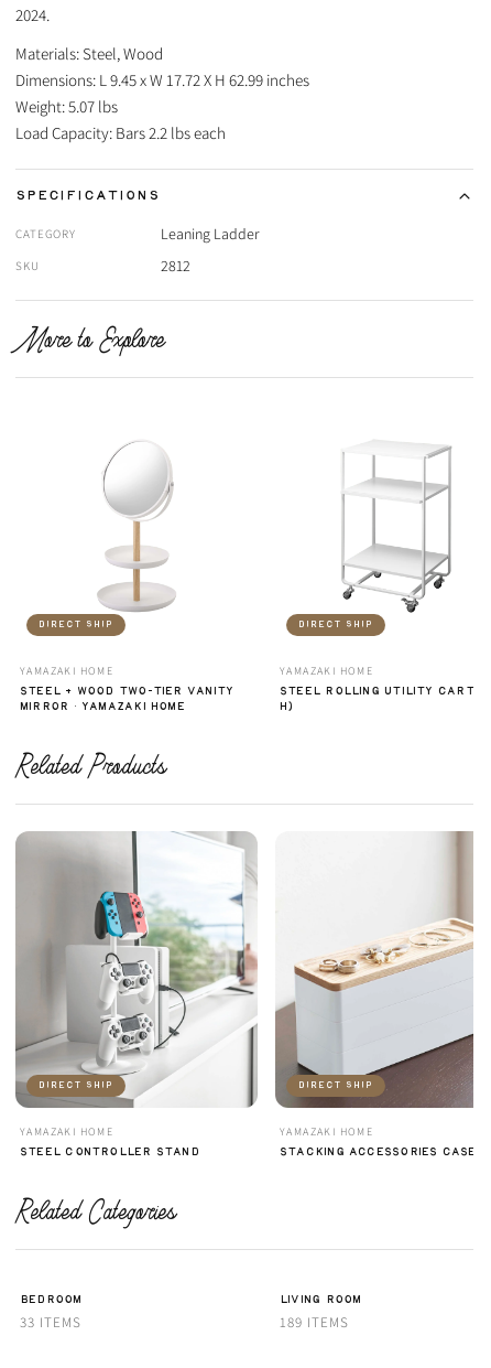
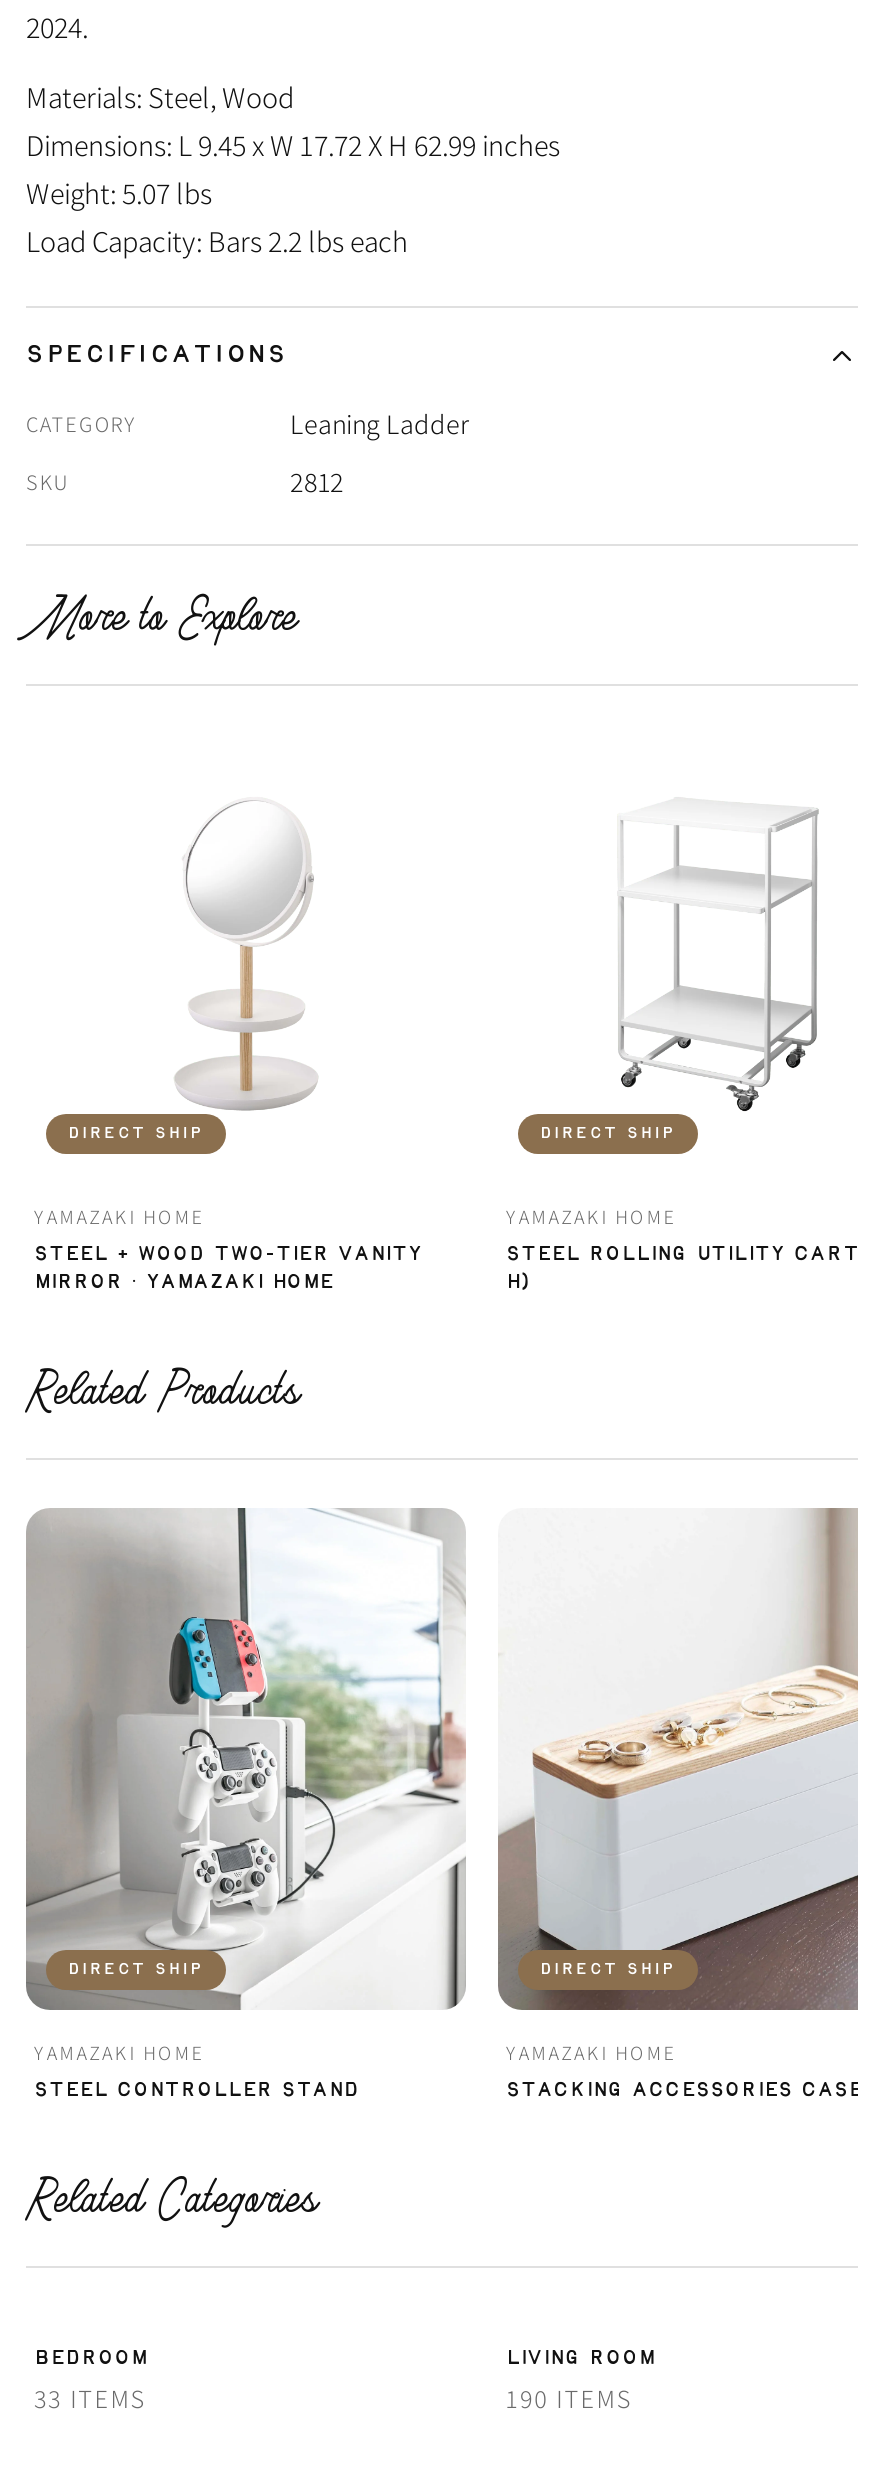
[280,1313,349,1332] 189 ITEMS -> [506,2383,633,2417] 190 ITEMS

